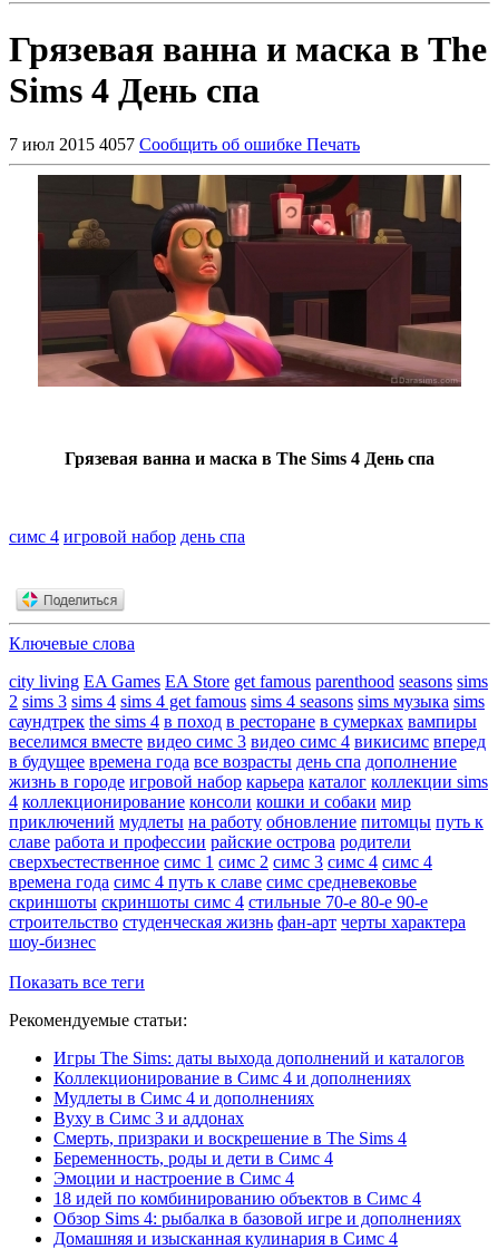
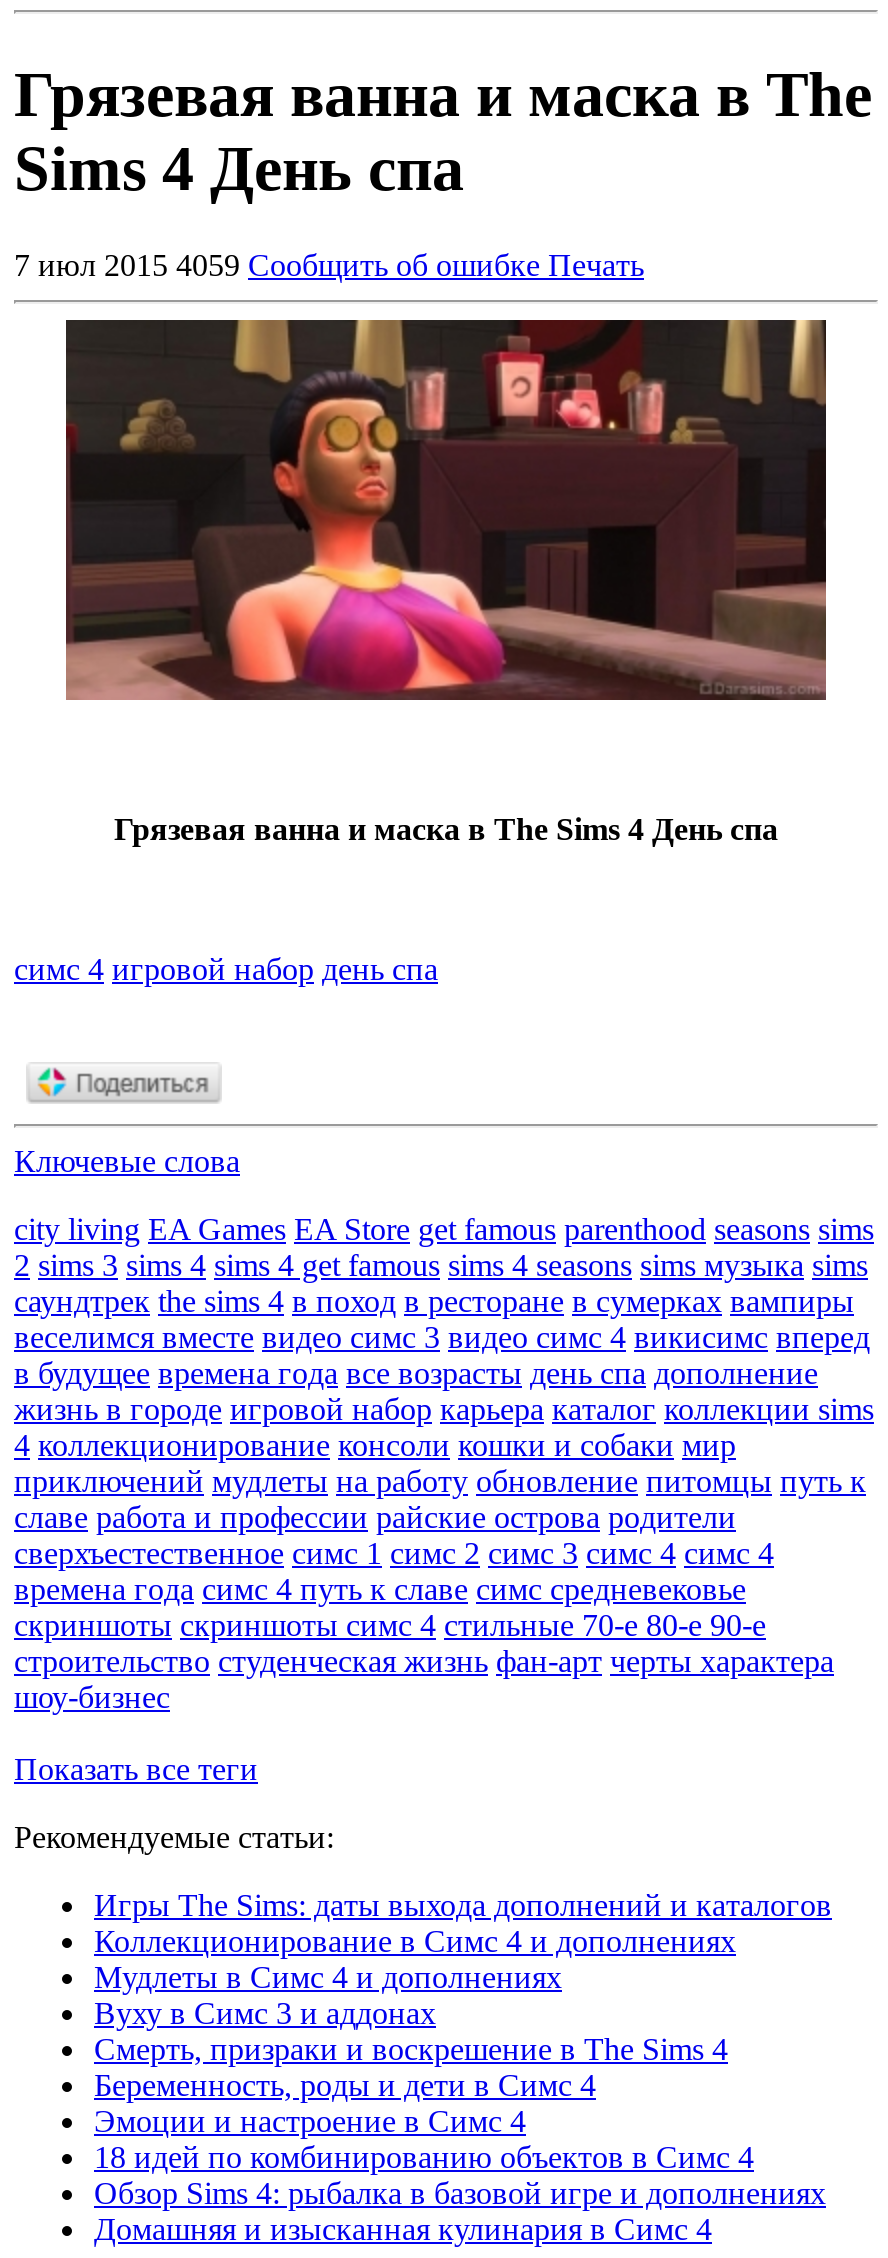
[9,135,360,154] 7 июл 2015 4057 Сообщить об ошибке Печать -> [14,249,644,283] 7 июл 2015 4059 Сообщить об ошибке Печать

